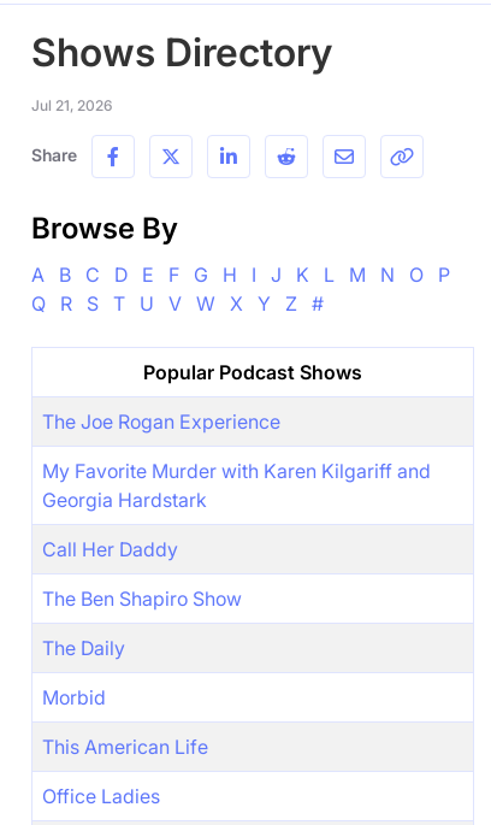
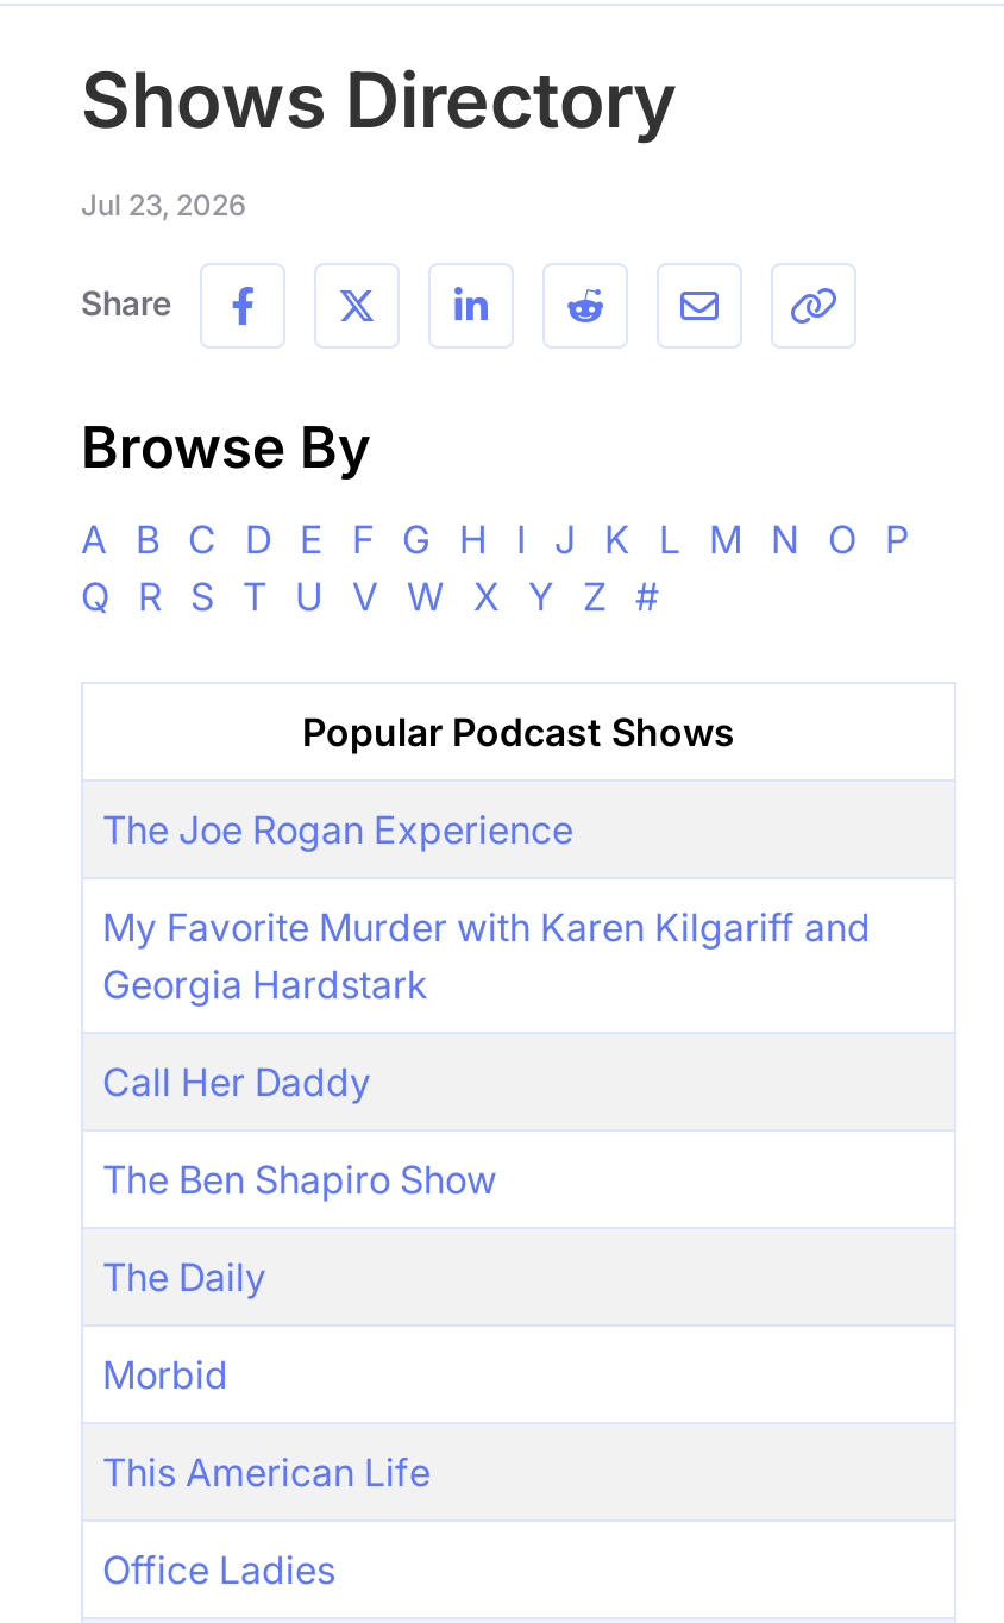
[31,96,112,114] Jul 21, 2026 -> [81,187,245,223] Jul 23, 2026

